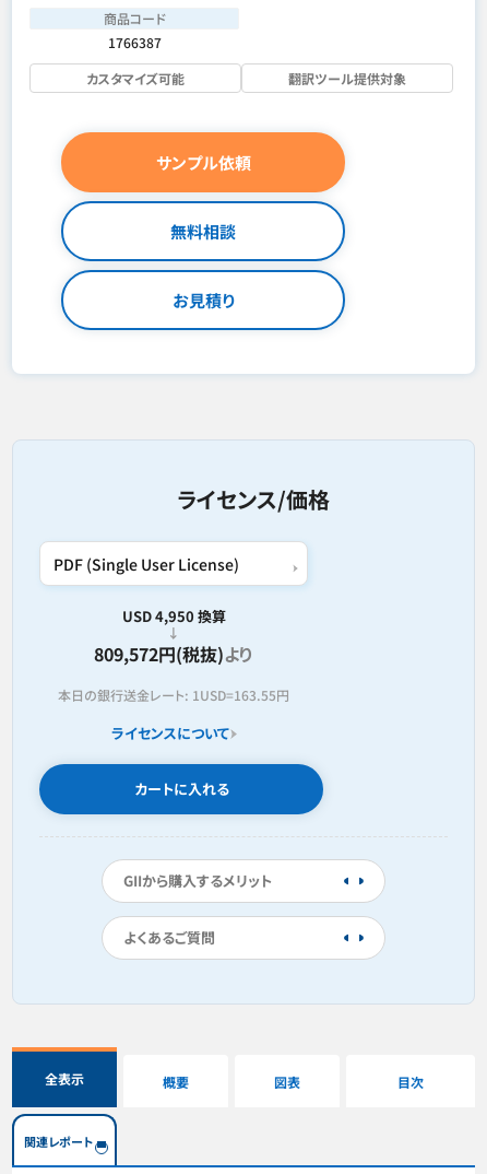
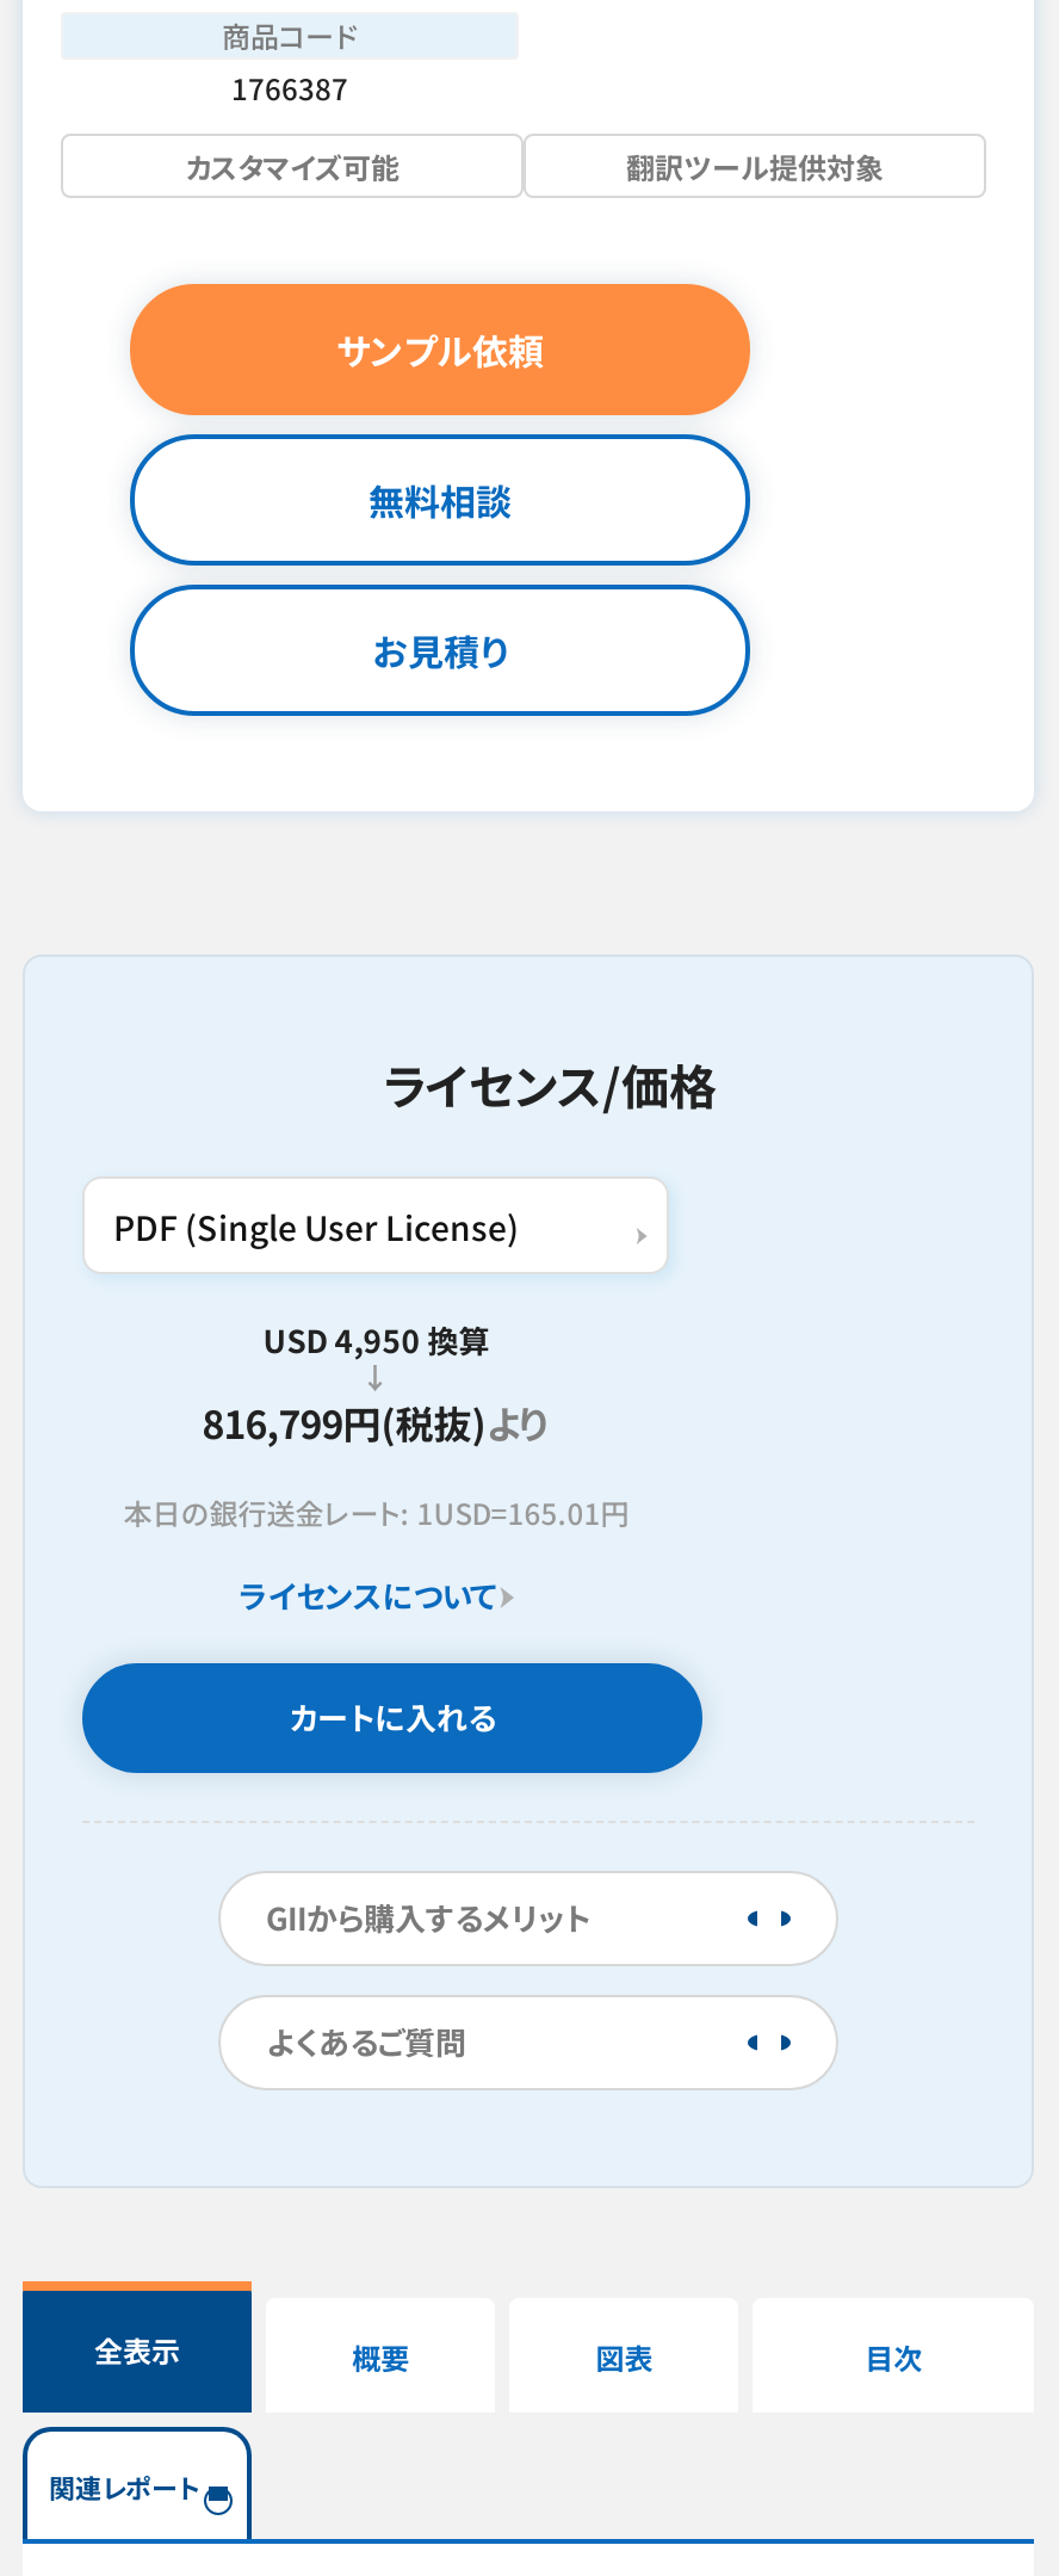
[94,641,254,667] 809,572円(税抜)より -> [202,1394,550,1451] 816,799円(税抜)より
[58,685,290,704] 本日の銀行送金レート: 1USD=163.55円 -> [123,1491,629,1532] 本日の銀行送金レート: 1USD=165.01円

